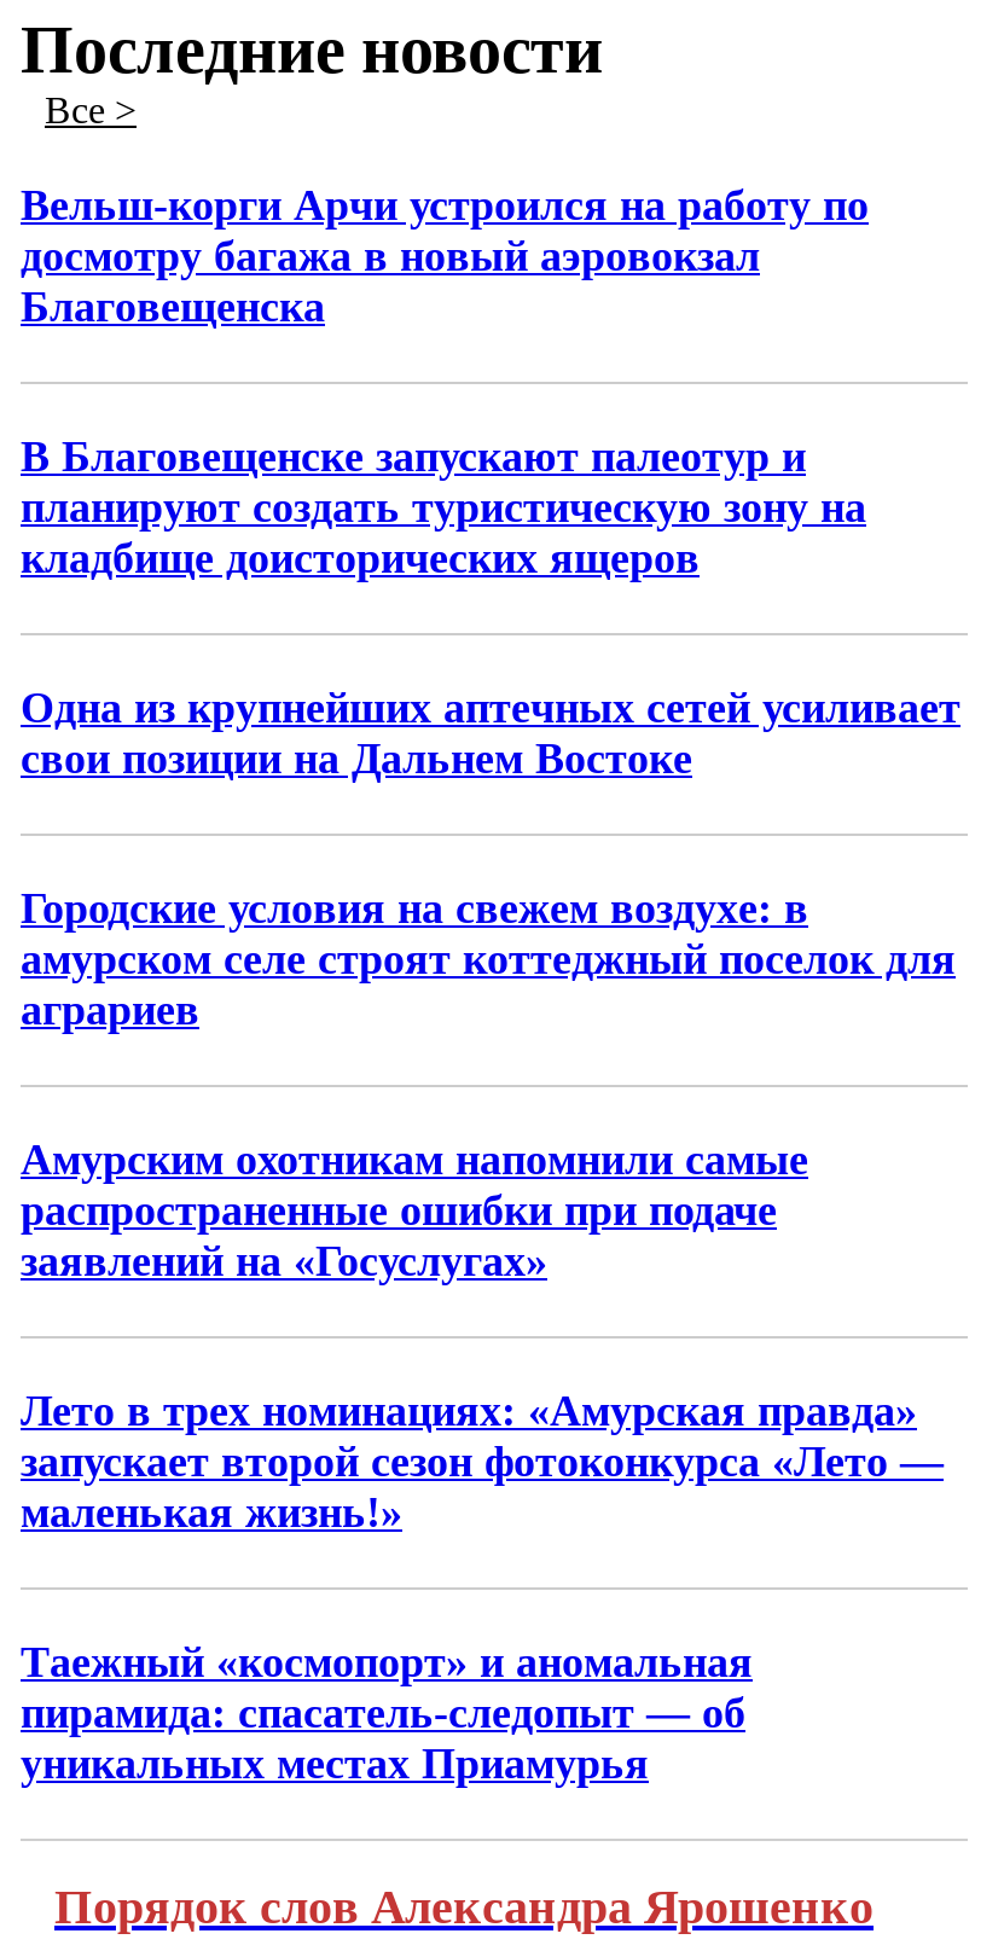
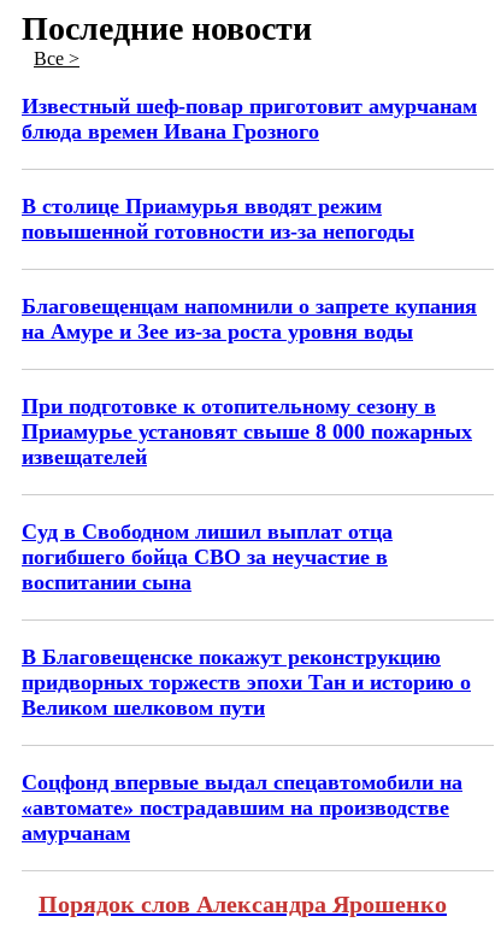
[21,182,869,332] Вельш-корги Арчи устроился на работу по | досмотру багажа в новый аэровокзал | Благовещенска -> [22,94,477,144] Известный шеф-повар приготовит амурчанам | блюда времен Ивана Грозного
[21,433,866,583] В Благовещенске запускают палеотур и | планируют создать туристическую зону на | кладбище доисторических ящеров -> [22,194,414,244] В столице Приамурья вводят режим | повышенной готовности из-за непогоды
[21,684,961,784] Одна из крупнейших аптечных сетей усиливает | свои позиции на Дальнем Востоке -> [22,294,477,344] Благовещенцам напомнили о запрете купания | на Амуре и Зее из-за роста уровня воды
[21,885,956,1035] Городские условия на свежем воздухе: в | амурском селе строят коттеджный поселок для | аграриев -> [22,394,472,469] При подготовке к отопительному сезону в | Приамурье установят свыше 8 000 пожарных | извещателей
[21,1136,808,1286] Амурским охотникам напомнили самые | распространенные ошибки при подаче | заявлений на «Госуслугах» -> [22,520,393,595] Суд в Свободном лишил выплат отца | погибшего бойца СВО за неучастие в | воспитании сына
[21,1388,944,1537] Лето в трех номинациях: «Амурская правда» | запускает второй сезон фотоконкурса «Лето — | маленькая жизнь!» -> [22,645,471,720] В Благовещенске покажут реконструкцию | придворных торжеств эпохи Тан и историю о | Великом шелковом пути
[21,1639,753,1789] Таежный «космопорт» и аномальная | пирамида: спасатель-следопыт — об | уникальных местах Приамурья -> [22,770,462,845] Соцфонд впервые выдал спецавтомобили на | «автомате» пострадавшим на производстве | амурчанам

